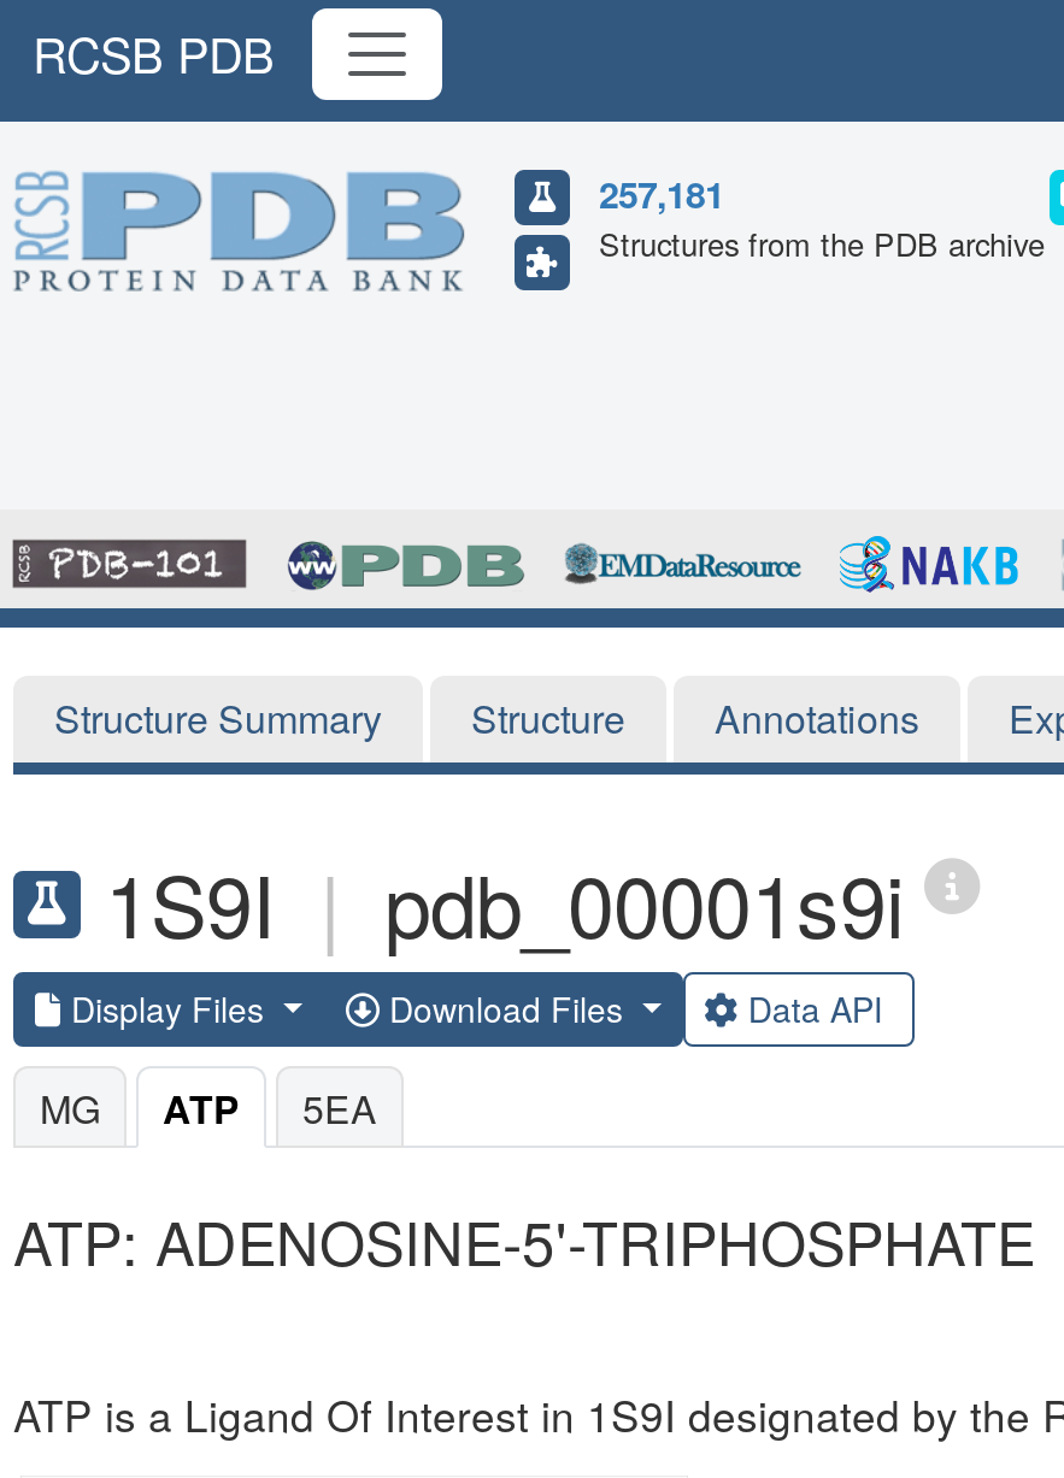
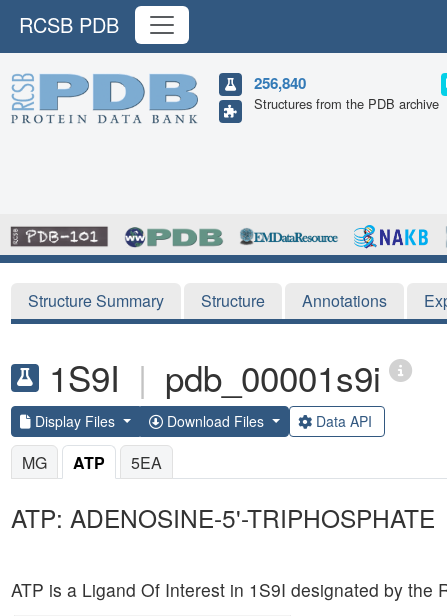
[599,167,724,220] 257,181 -> [254,72,306,94] 256,840

